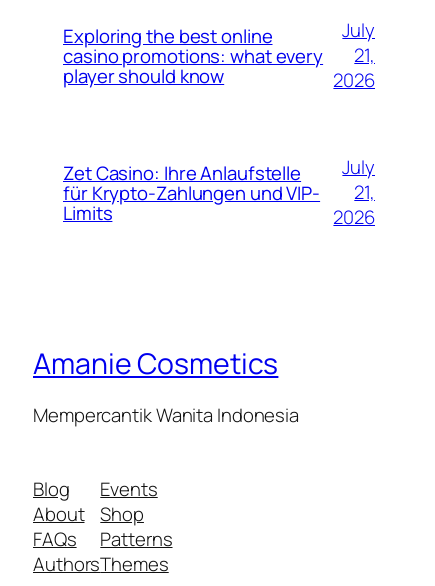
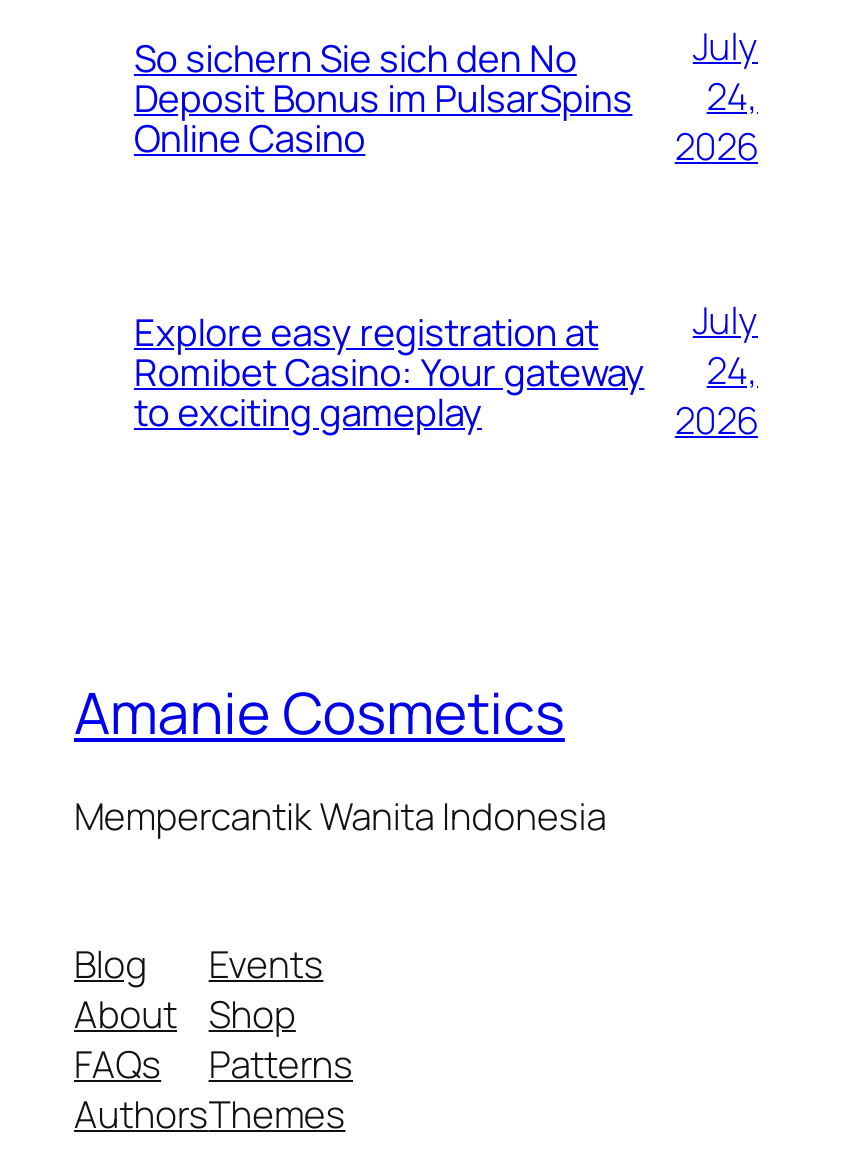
[63,23,323,89] Exploring the best online | casino promotions: what every | player should know -> [134,32,632,164] So sichern Sie sich den No | Deposit Bonus im PulsarSpins | Online Casino
[354,42,375,68] 21, -> [707,71,758,123] 24,
[63,160,320,226] Zet Casino: Ihre Anlaufstelle | für Krypto-Zahlungen und VIP- | Limits -> [134,306,644,438] Explore easy registration at | Romibet Casino: Your gateway | to exciting gameplay
[354,179,375,205] 21, -> [707,345,758,397] 24,

